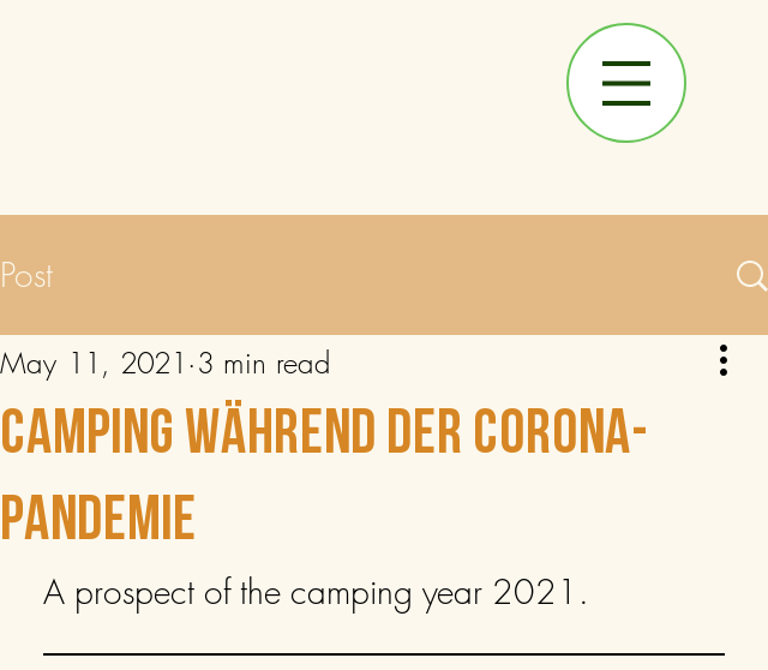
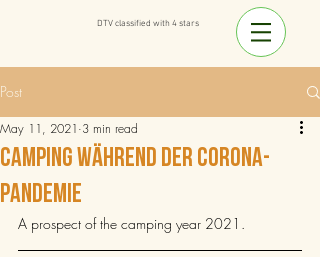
none -> [97,18,199,29] DTV classified with 4 stars

